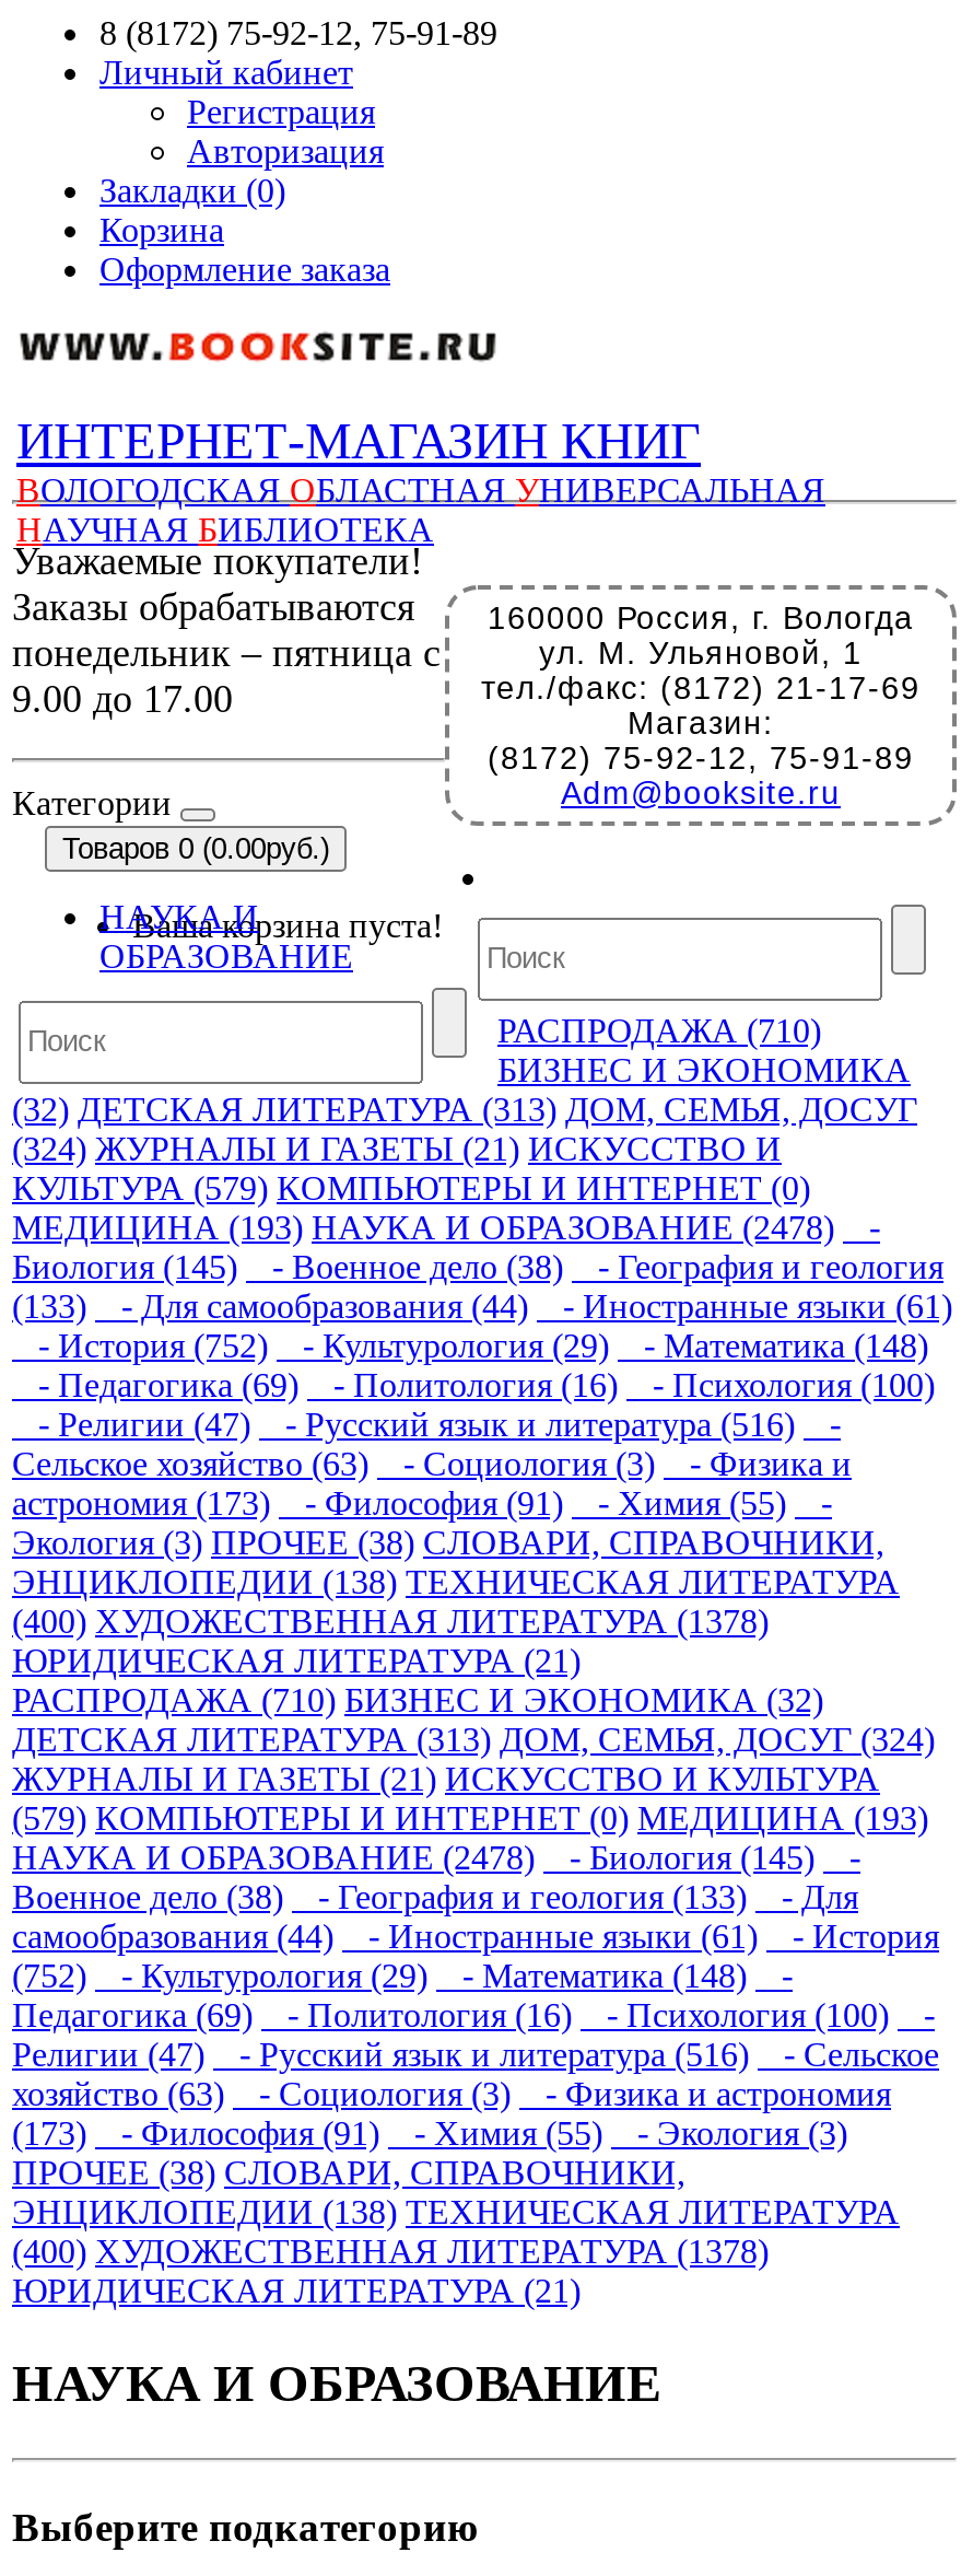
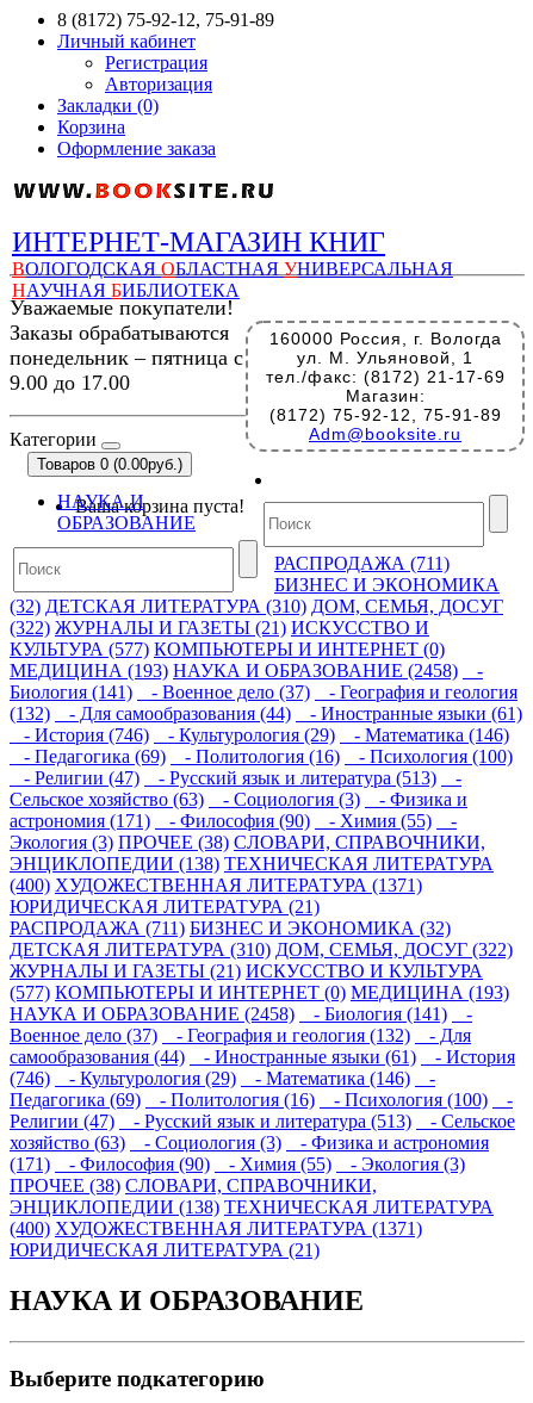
[497,1012,821,1049] РАСПРОДАЖА (710) -> [274,553,450,573] РАСПРОДАЖА (711)
[12,1091,917,1128] (32) ДЕТСКАЯ ЛИТЕРАТУРА (313) ДОМ, СЕМЬЯ, ДОСУГ -> [10,596,503,616] (32) ДЕТСКАЯ ЛИТЕРАТУРА (310) ДОМ, СЕМЬЯ, ДОСУГ
[12,1130,782,1167] (324) ЖУРНАЛЫ И ГАЗЕТЫ (21) ИСКУССТВО И -> [10,617,429,638] (322) ЖУРНАЛЫ И ГАЗЕТЫ (21) ИСКУССТВО И
[12,1169,810,1207] КУЛЬТУРА (579) КОМПЬЮТЕРЫ И ИНТЕРНЕТ (0) -> [10,639,445,659] КУЛЬТУРА (577) КОМПЬЮТЕРЫ И ИНТЕРНЕТ (0)
[12,1209,880,1246] МЕДИЦИНА (193) НАУКА И ОБРАЗОВАНИЕ (2478) - -> [10,660,483,681] МЕДИЦИНА (193) НАУКА И ОБРАЗОВАНИЕ (2458) -
[12,1248,943,1285] Биология (145) - Военное дело (38) - География и геология -> [10,682,517,702] Биология (141) - Военное дело (37) - География и геология
[12,1287,952,1325] (133) - Для самообразования (44) - Иностранные языки (61) -> [10,703,522,724] (132) - Для самообразования (44) - Иностранные языки (61)
[12,1327,928,1364] - История (752) - Культурология (29) - Математика (148) -> [10,725,509,745] - История (746) - Культурология (29) - Математика (146)
[12,1406,841,1443] - Религии (47) - Русский язык и литература (516) - -> [10,768,461,788] - Религии (47) - Русский язык и литература (513) -
[12,1484,832,1522] астрономия (173) - Философия (91) - Химия (55) - -> [10,811,457,831] астрономия (171) - Философия (90) - Химия (55) -
[12,1602,769,1640] (400) ХУДОЖЕСТВЕННАЯ ЛИТЕРАТУРА (1378) -> [10,875,422,895] (400) ХУДОЖЕСТВЕННАЯ ЛИТЕРАТУРА (1371)
[12,1681,823,1718] РАСПРОДАЖА (710) БИЗНЕС И ЭКОНОМИКА (32) -> [10,918,451,938] РАСПРОДАЖА (711) БИЗНЕС И ЭКОНОМИКА (32)
[12,1721,935,1758] ДЕТСКАЯ ЛИТЕРАТУРА (313) ДОМ, СЕМЬЯ, ДОСУГ (324) -> [10,939,513,960] ДЕТСКАЯ ЛИТЕРАТУРА (310) ДОМ, СЕМЬЯ, ДОСУГ (322)
[12,1799,928,1837] (579) КОМПЬЮТЕРЫ И ИНТЕРНЕТ (0) МЕДИЦИНА (193) -> [10,982,509,1002] (577) КОМПЬЮТЕРЫ И ИНТЕРНЕТ (0) МЕДИЦИНА (193)
[12,1839,860,1876] НАУКА И ОБРАЗОВАНИЕ (2478) - Биология (145) - -> [10,1004,472,1024] НАУКА И ОБРАЗОВАНИЕ (2458) - Биология (141) -
[12,1878,858,1915] Военное дело (38) - География и геология (133) - Для -> [10,1025,471,1045] Военное дело (37) - География и геология (132) - Для
[12,1957,793,1994] (752) - Культурология (29) - Математика (148) - -> [10,1068,435,1088] (746) - Культурология (29) - Математика (146) -
[12,2036,939,2073] Религии (47) - Русский язык и литература (516) - Сельское -> [10,1111,515,1131] Религии (47) - Русский язык и литература (513) - Сельское
[12,2114,847,2152] (173) - Философия (91) - Химия (55) - Экология (3) -> [10,1154,465,1174] (171) - Философия (90) - Химия (55) - Экология (3)
[12,2233,769,2270] (400) ХУДОЖЕСТВЕННАЯ ЛИТЕРАТУРА (1378) -> [10,1218,422,1239] (400) ХУДОЖЕСТВЕННАЯ ЛИТЕРАТУРА (1371)

